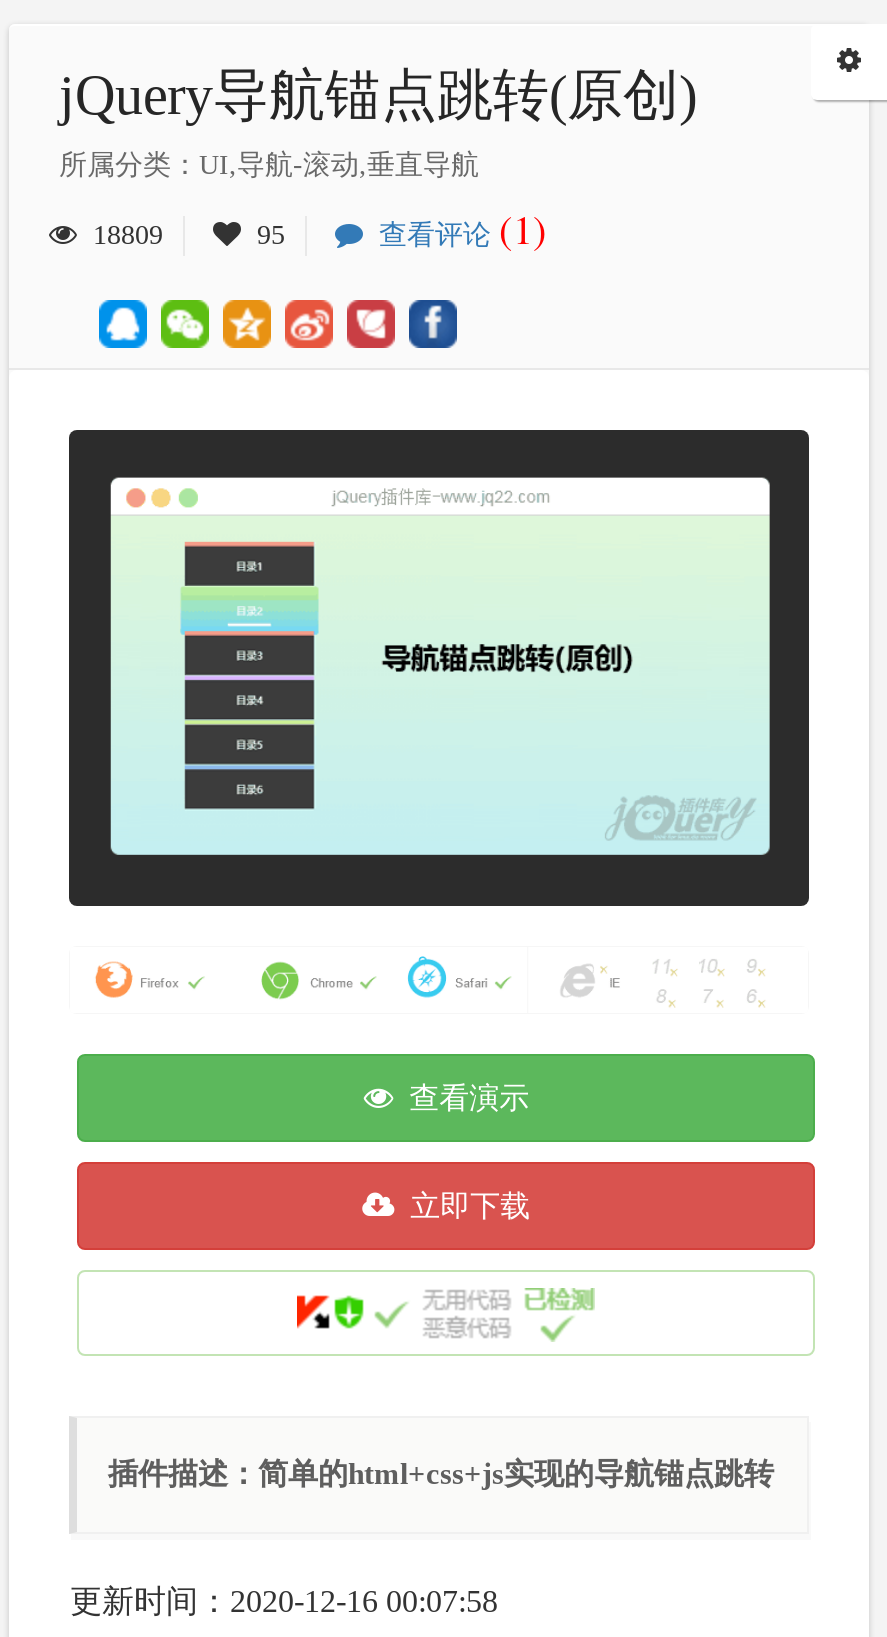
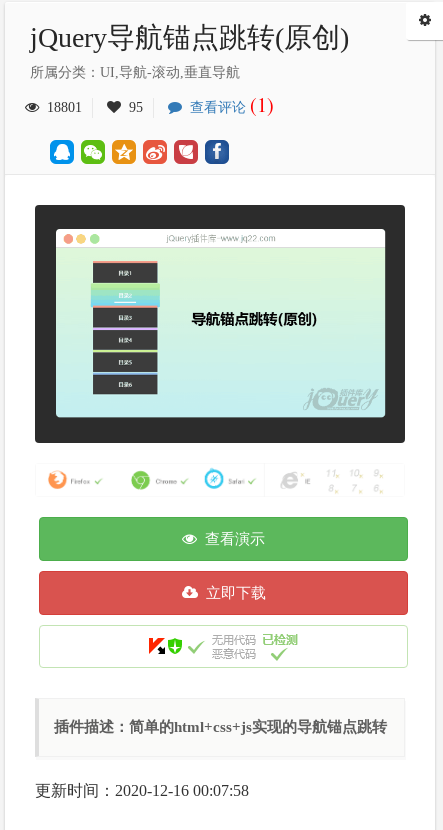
[77,220,163,250] 18809 -> [39,100,82,115] 18801

